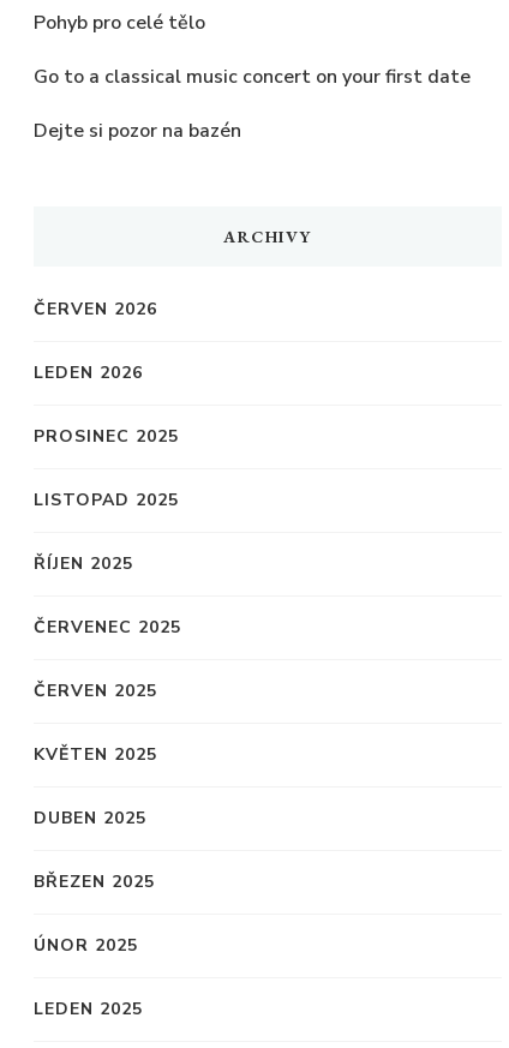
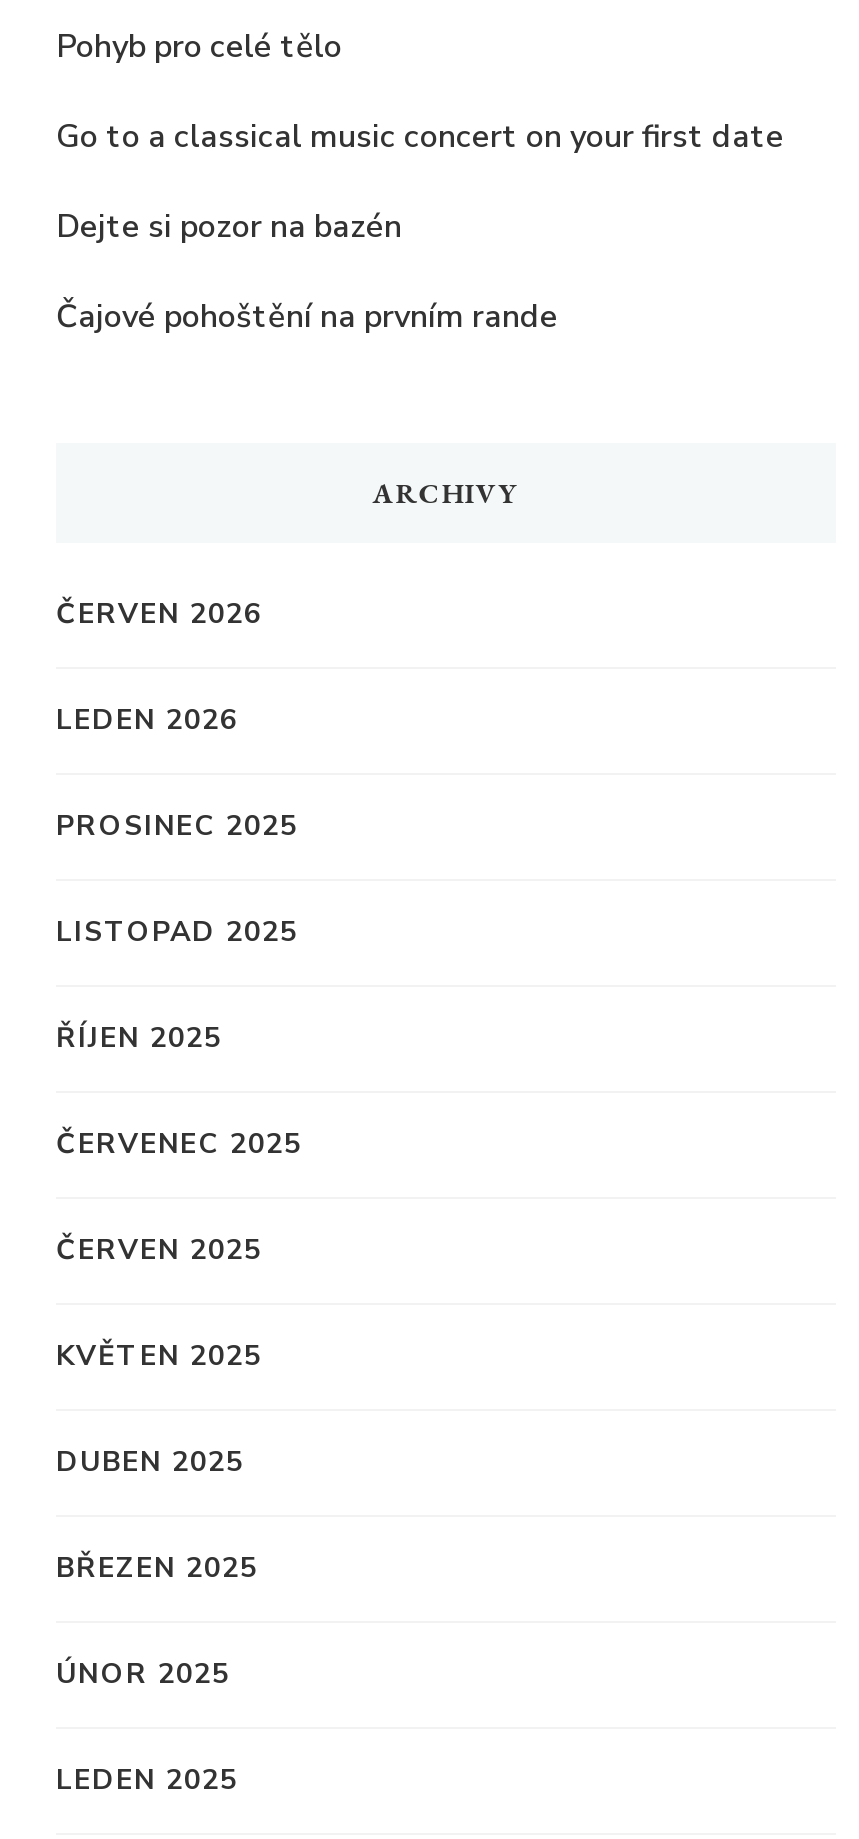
none -> [56,296,558,340] Čajové pohoštění na prvním rande

